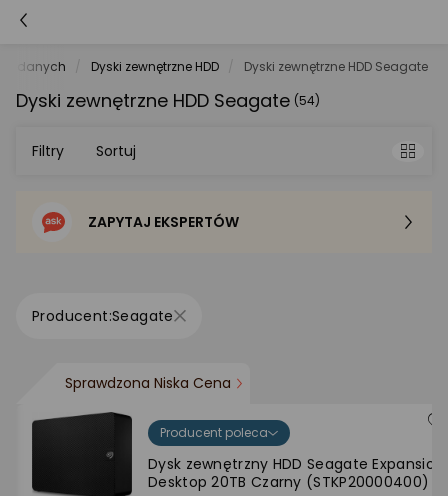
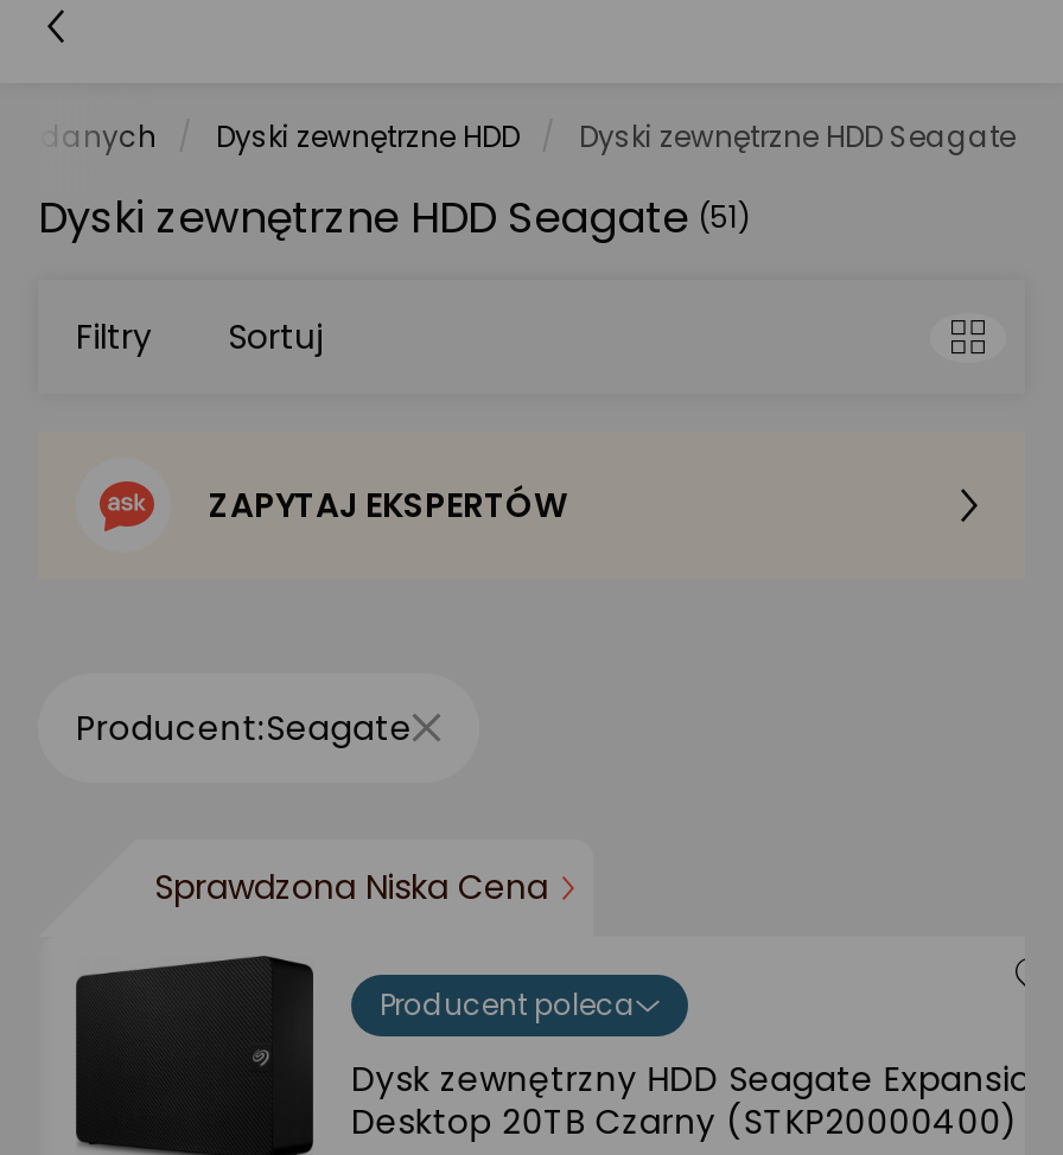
[16,88,320,113] Dyski zewnętrzne HDD Seagate (54) -> [38,187,750,247] Dyski zewnętrzne HDD Seagate (51)

